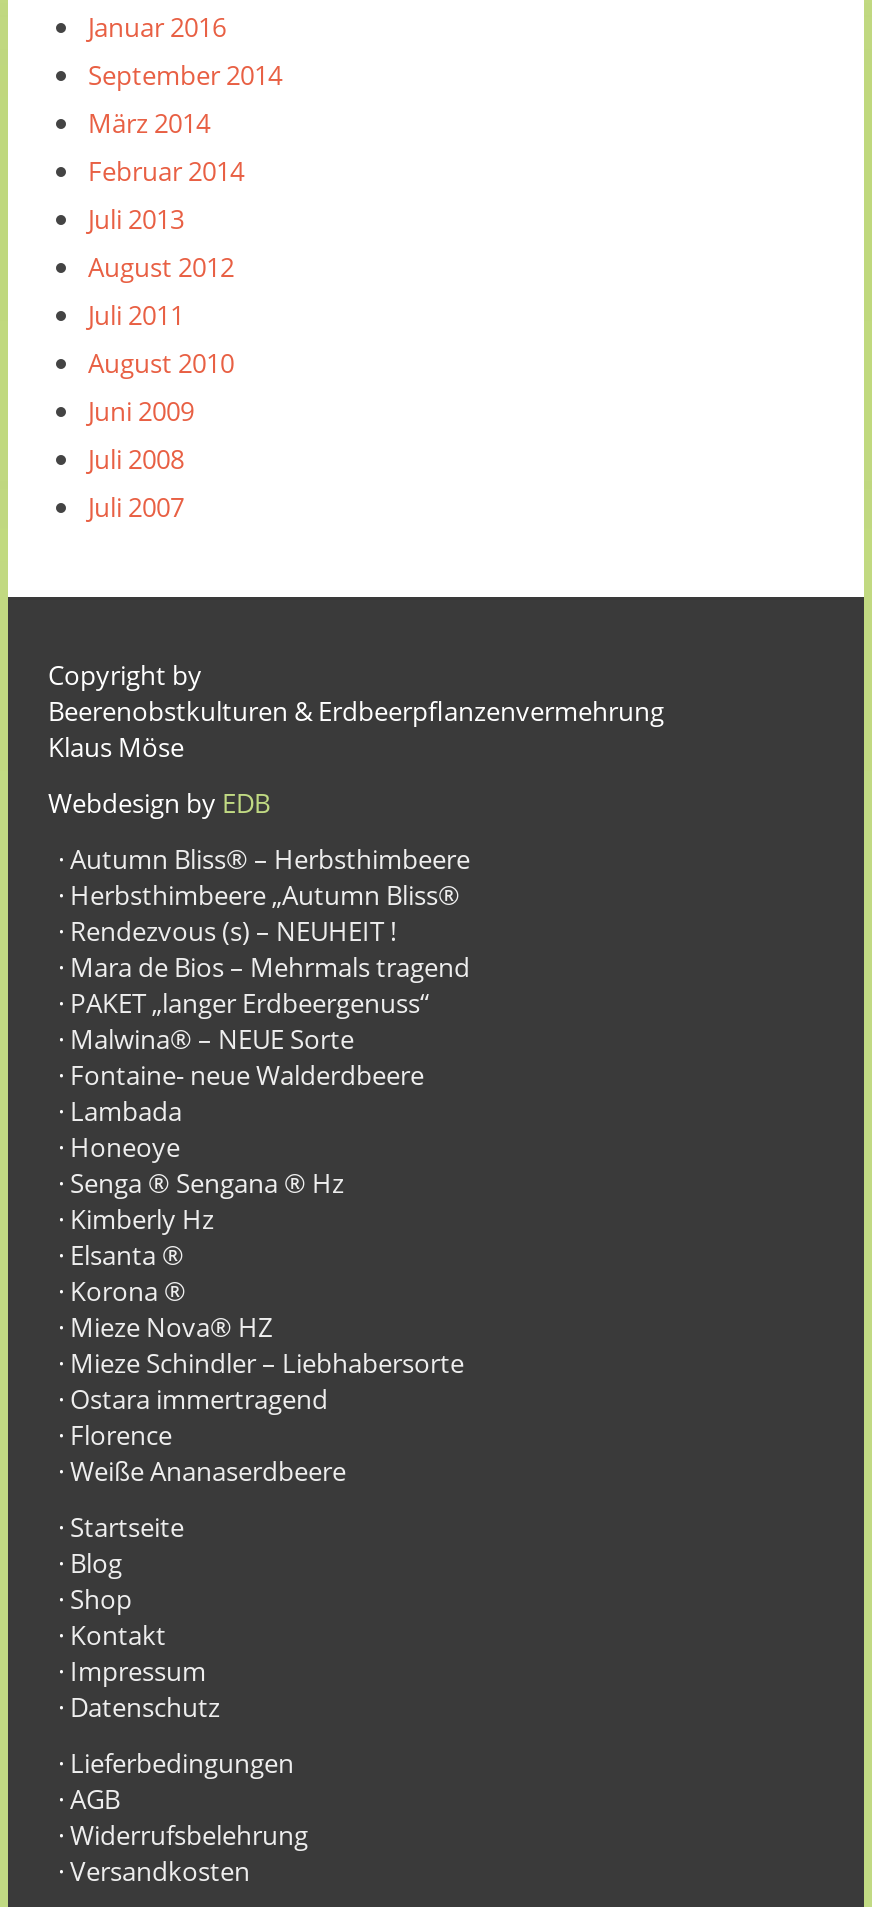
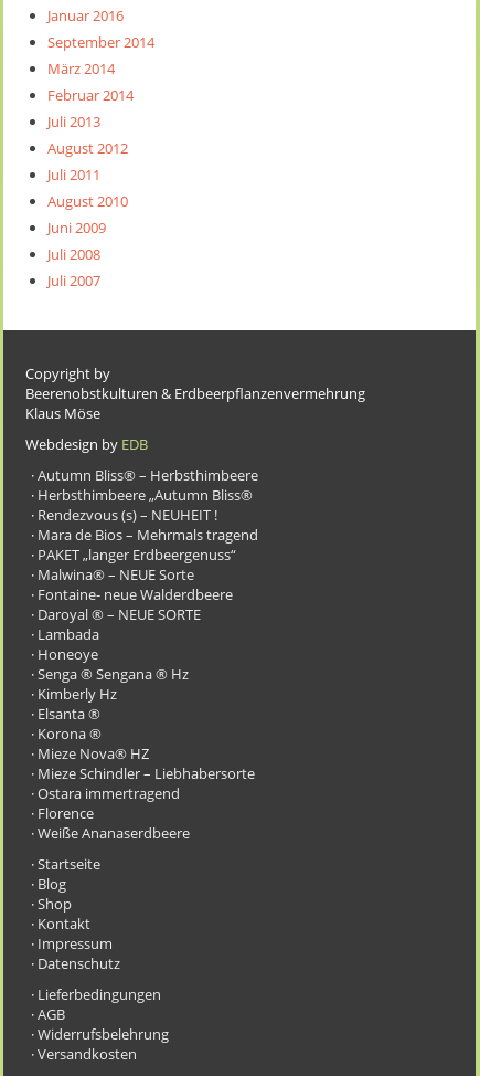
none -> [38,604,201,624] Daroyal ® – NEUE SORTE

